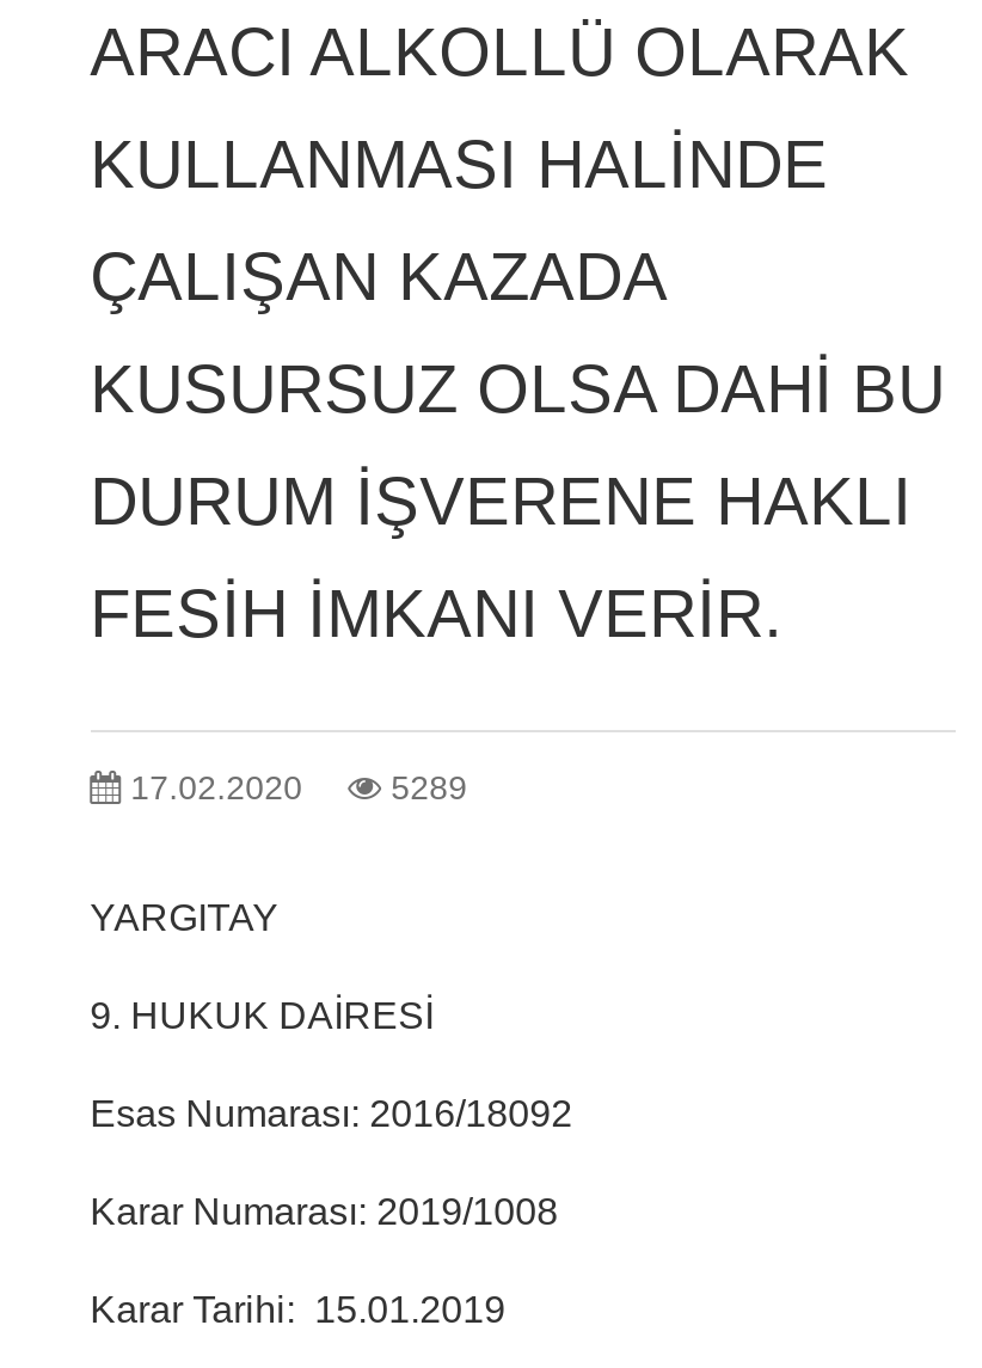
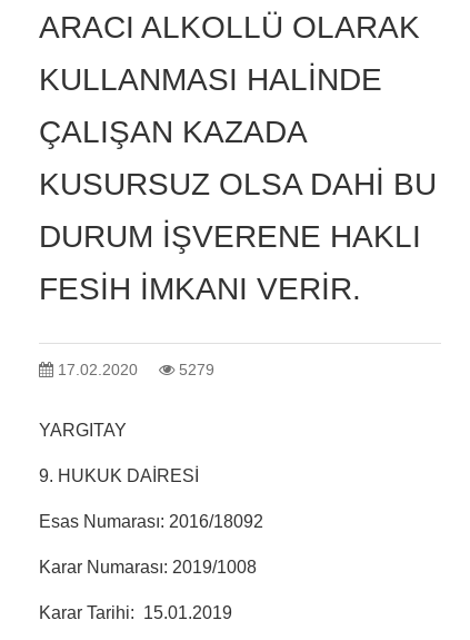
[381,768,467,806] 5289 -> [174,361,214,378] 5279

